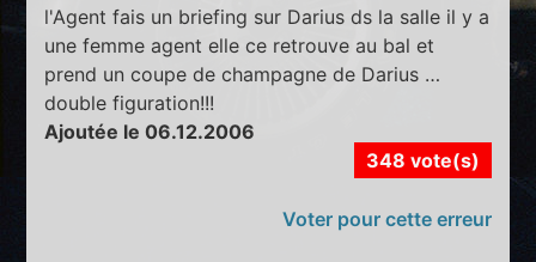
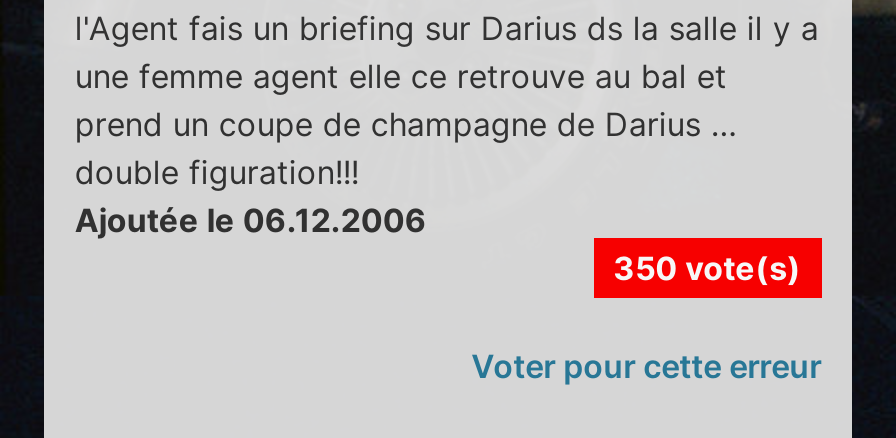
[366,148,479,172] 348 vote(s) -> [613,247,801,287] 350 vote(s)

